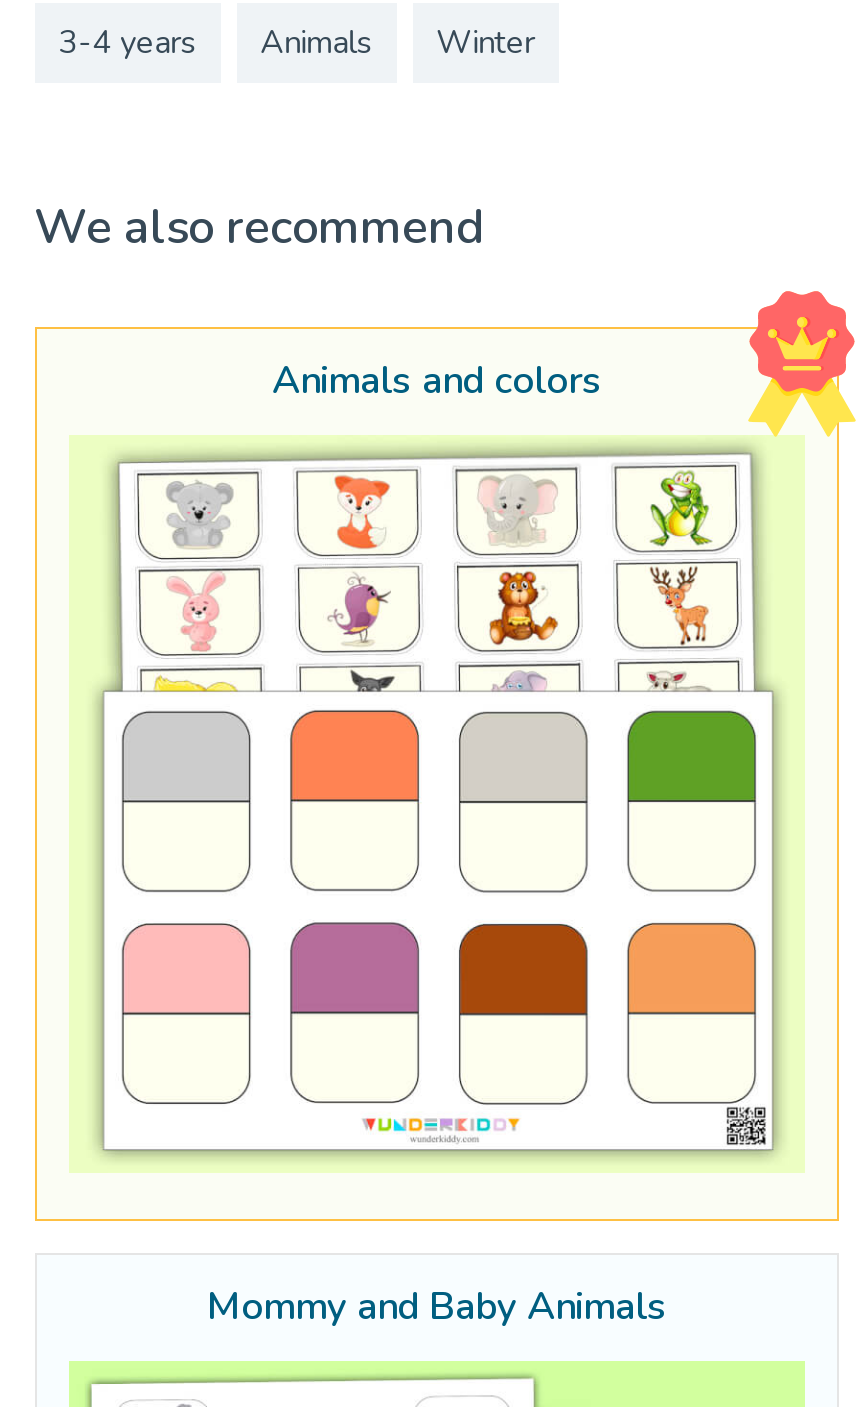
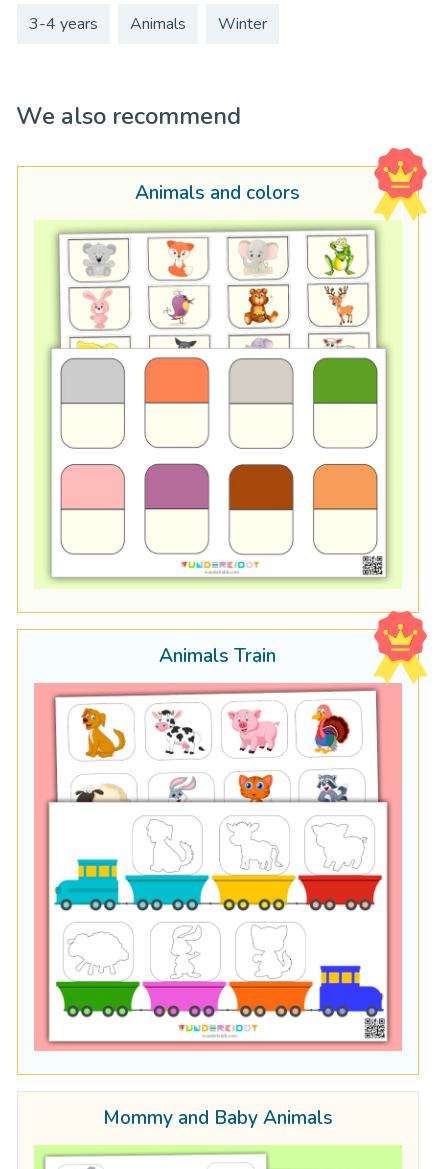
none -> [34,683,402,1051] [image]
none -> [159,643,276,669] Animals Train

